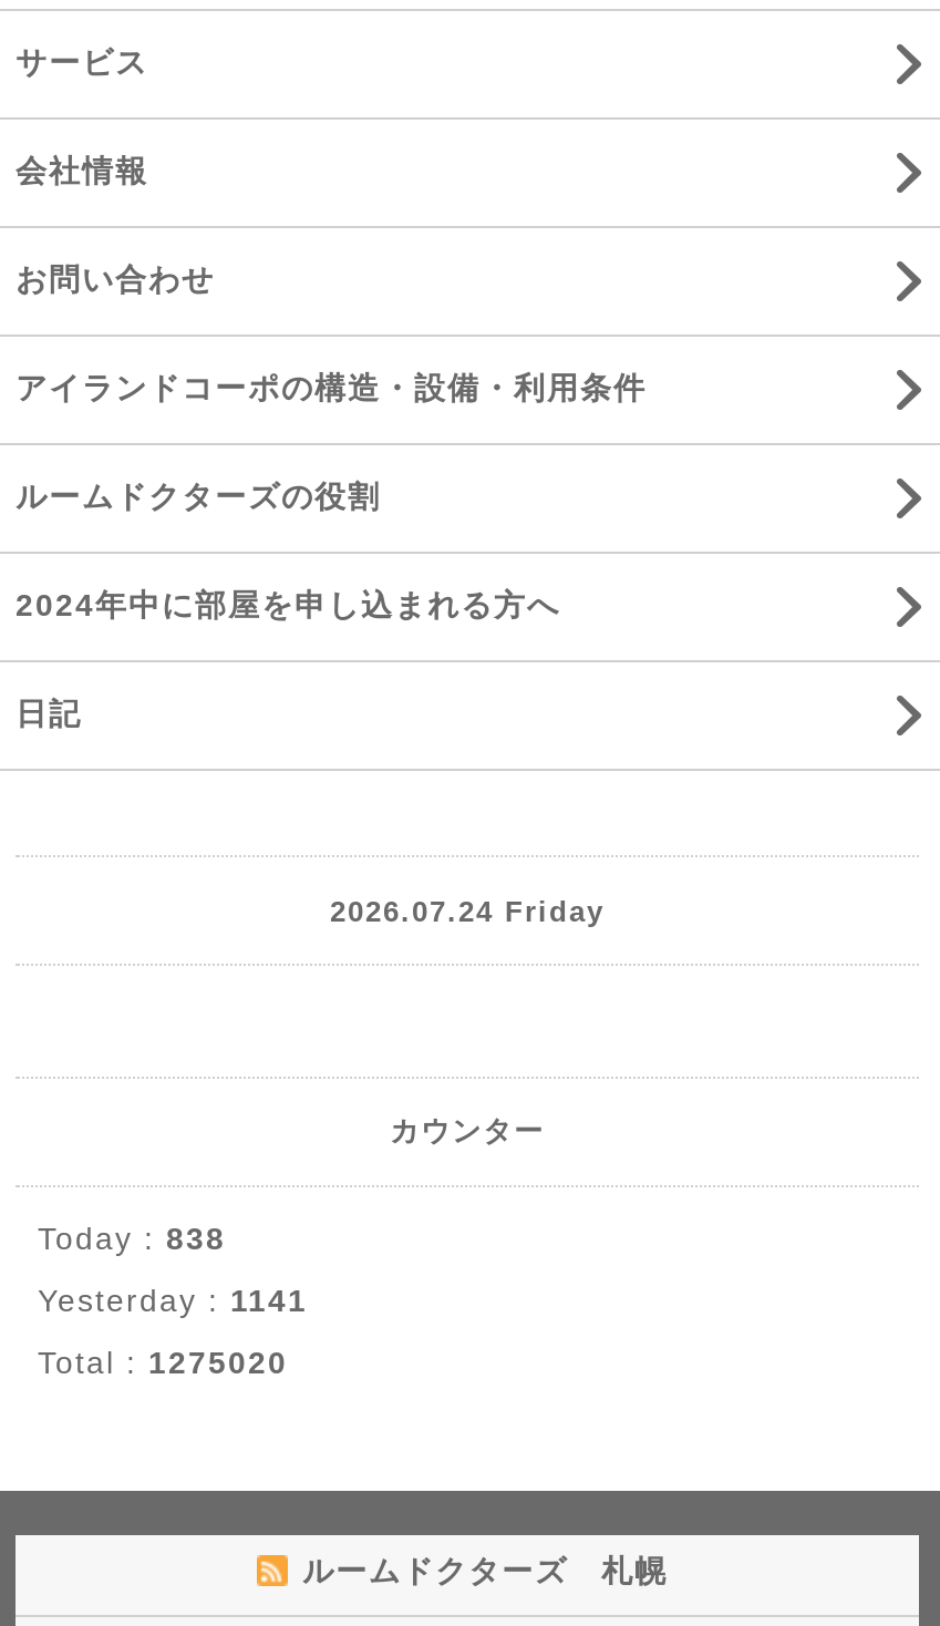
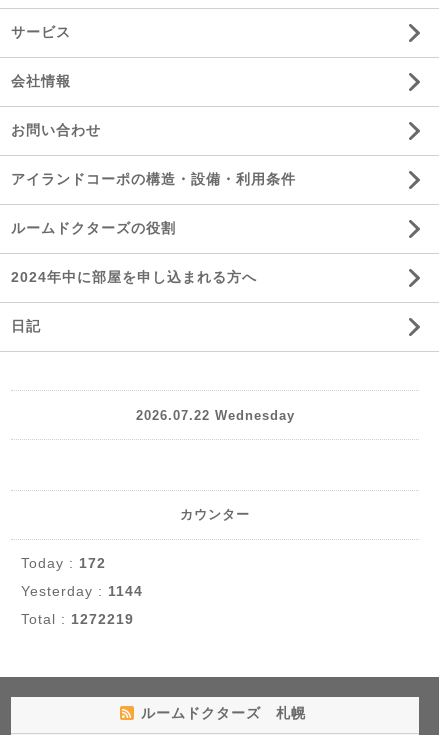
[330,894,605,927] 2026.07.24 Friday -> [135,407,294,422] 2026.07.22 Wednesday
[38,1221,226,1256] Today : 838 -> [21,555,106,571] Today : 172
[38,1283,308,1318] Yesterday : 1141 -> [21,583,143,599] Yesterday : 1144
[38,1345,288,1380] Total : 1275020 -> [21,611,134,627] Total : 1272219

